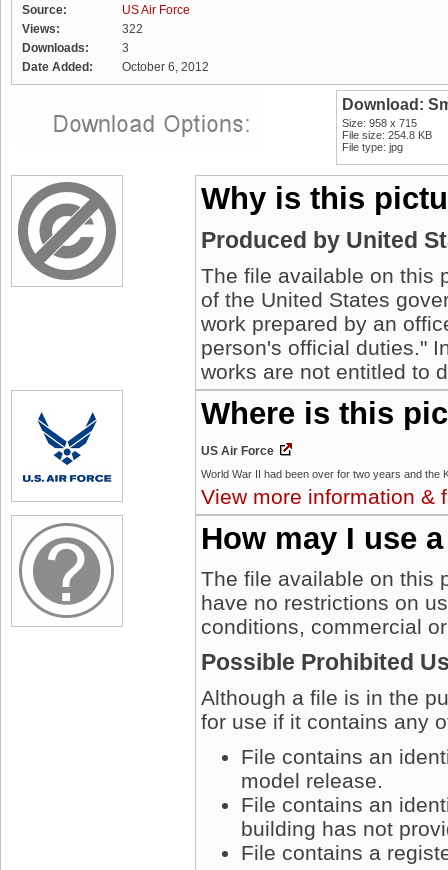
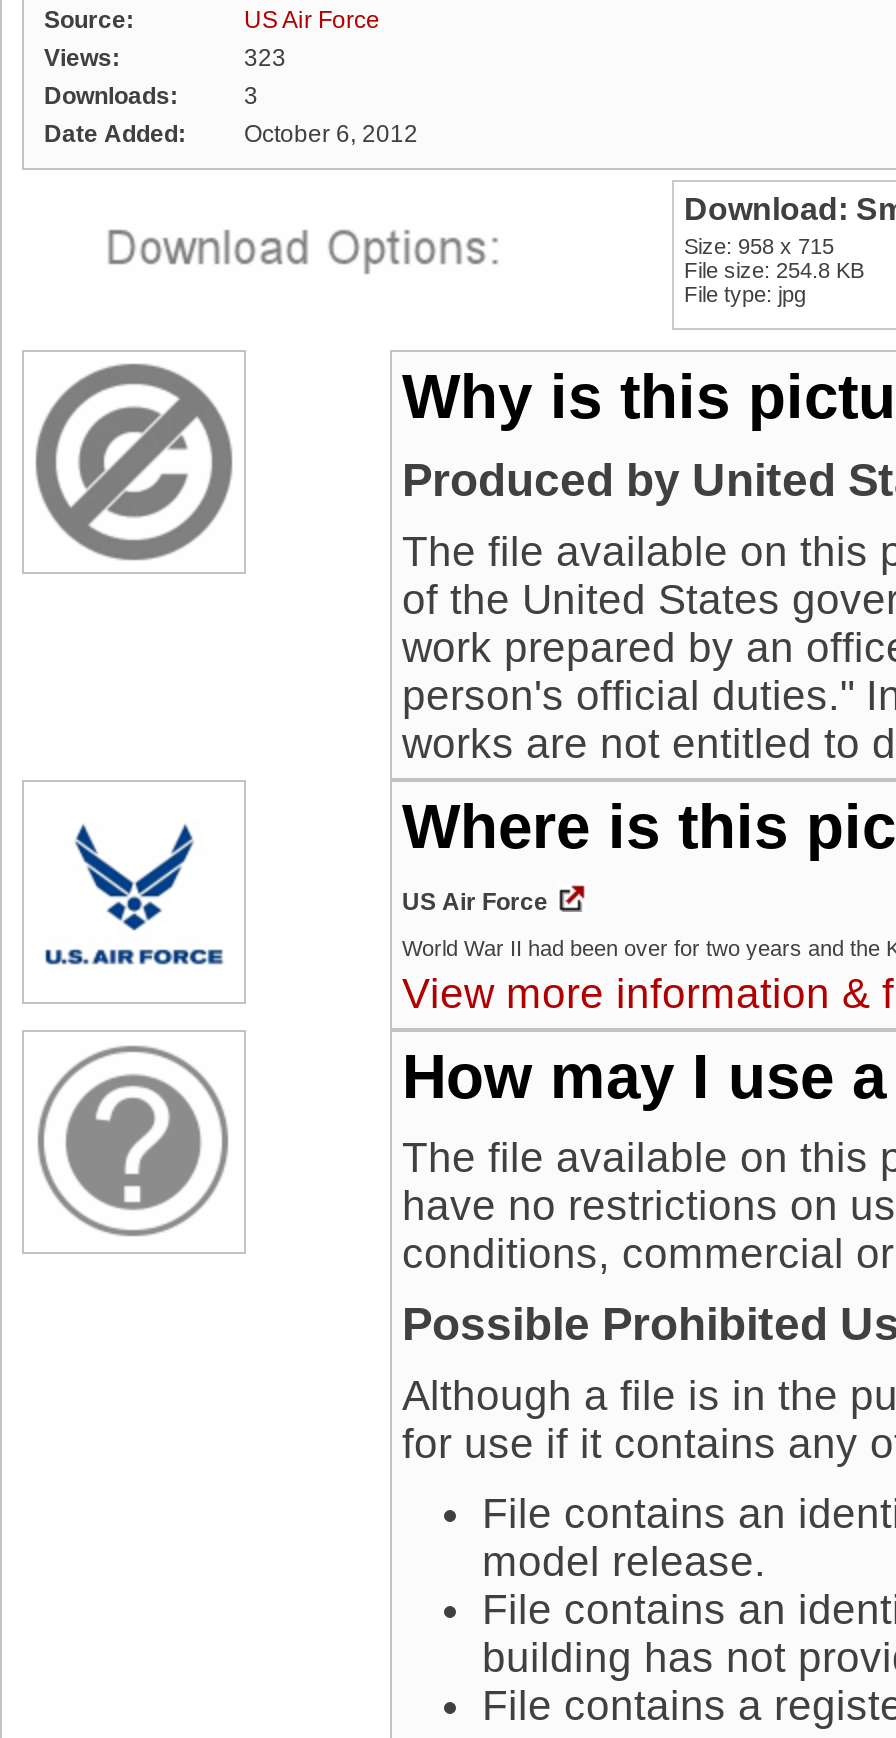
[122,22,143,36] 322 -> [244,44,286,72] 323

